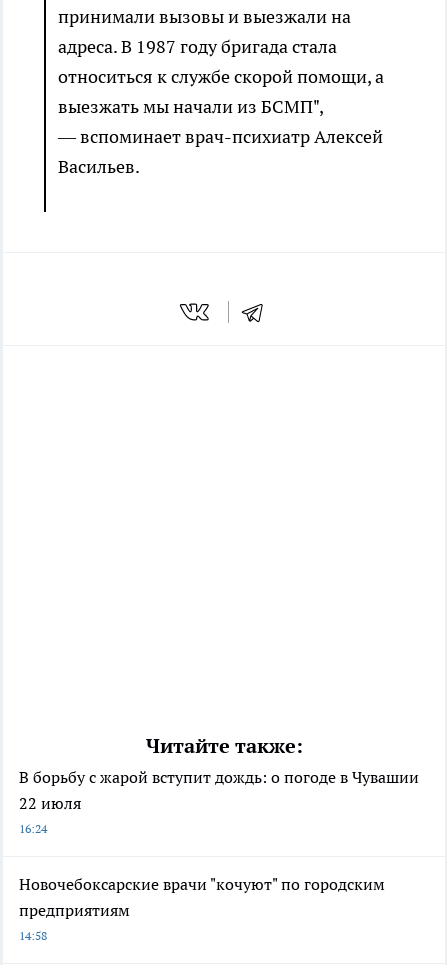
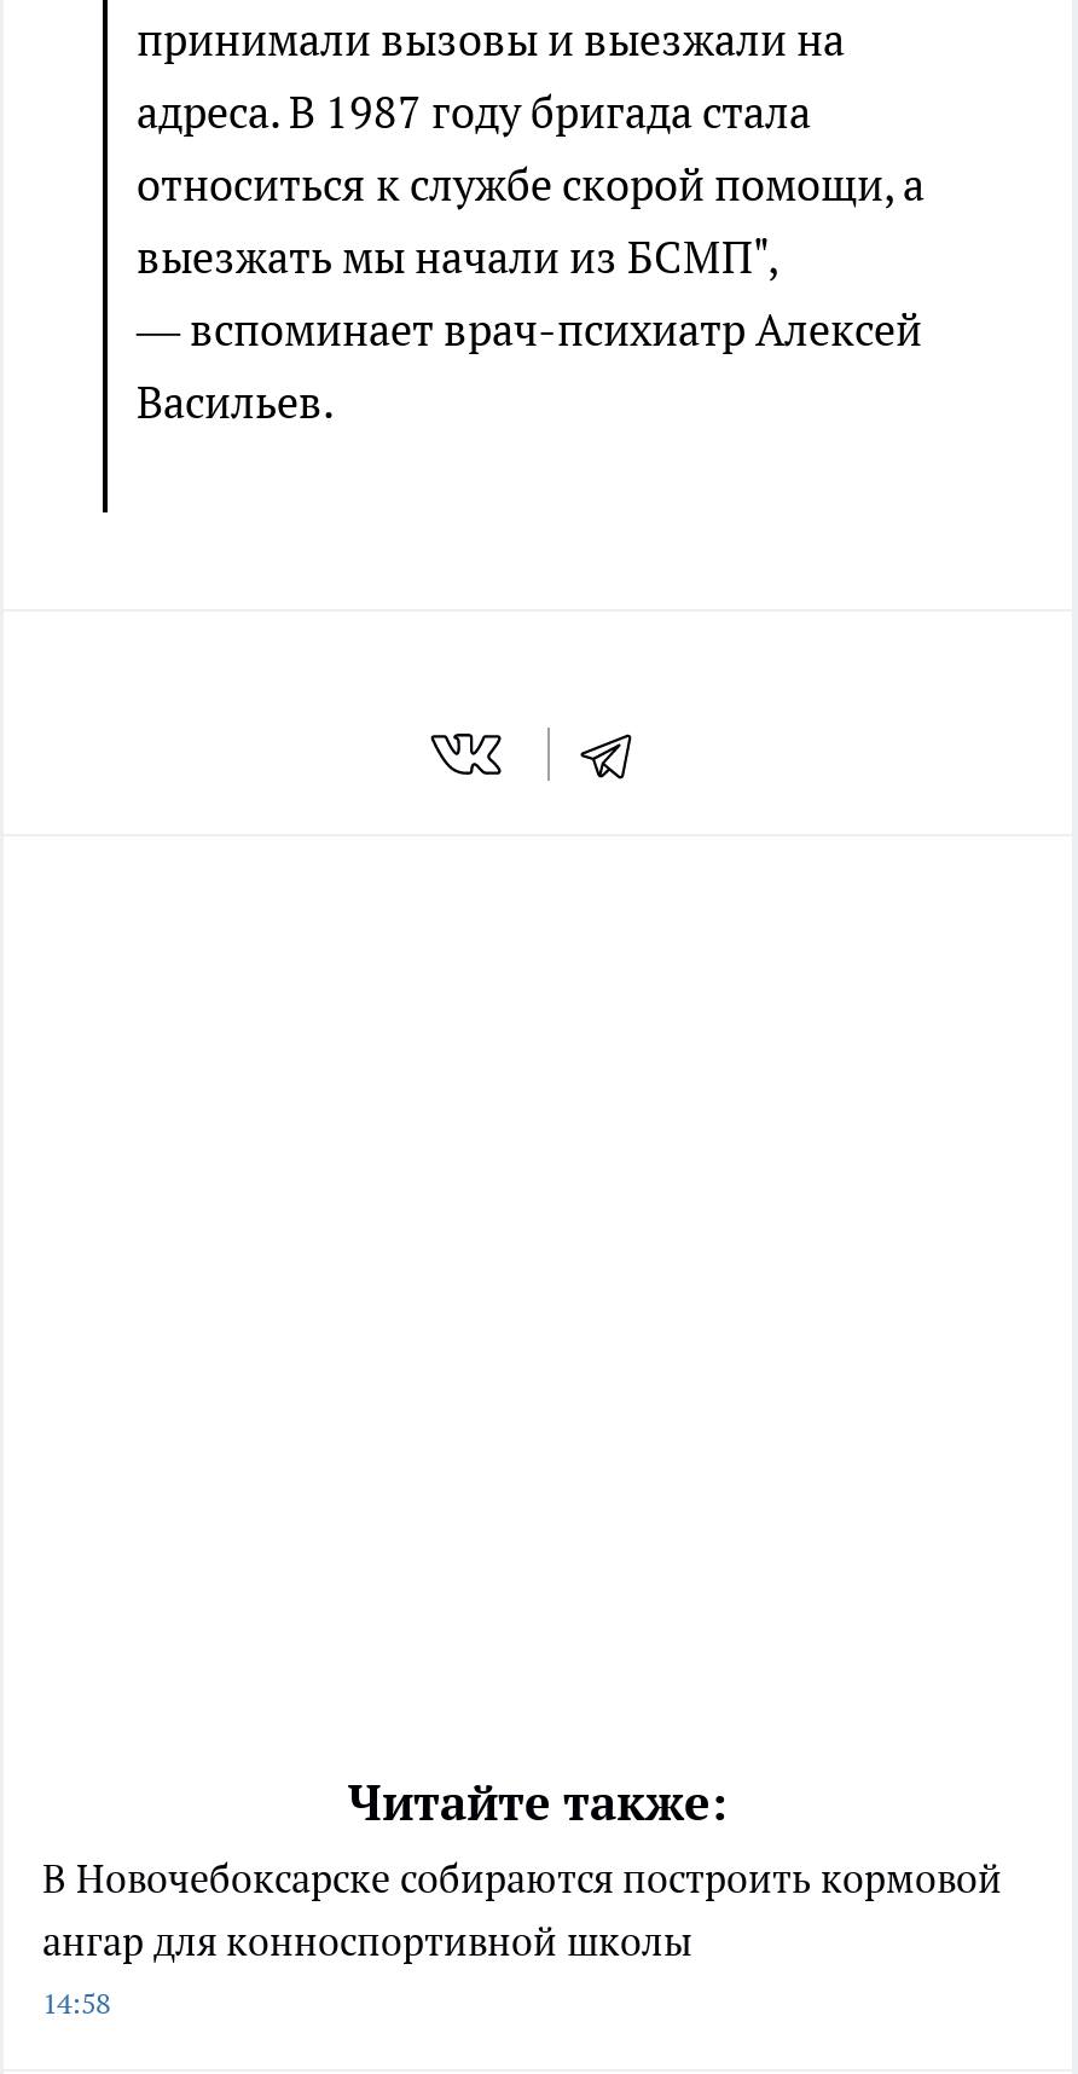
[19,767,419,920] В борьбу с жарой вступит дождь: о погоде в Чувашии | 22 июля | 16:24 | Новочебоксарские врачи "кочуют" по городским | предприятиям -> [42,1853,1002,1964] В Новочебоксарске собираются построить кормовой | ангар для конноспортивной школы

